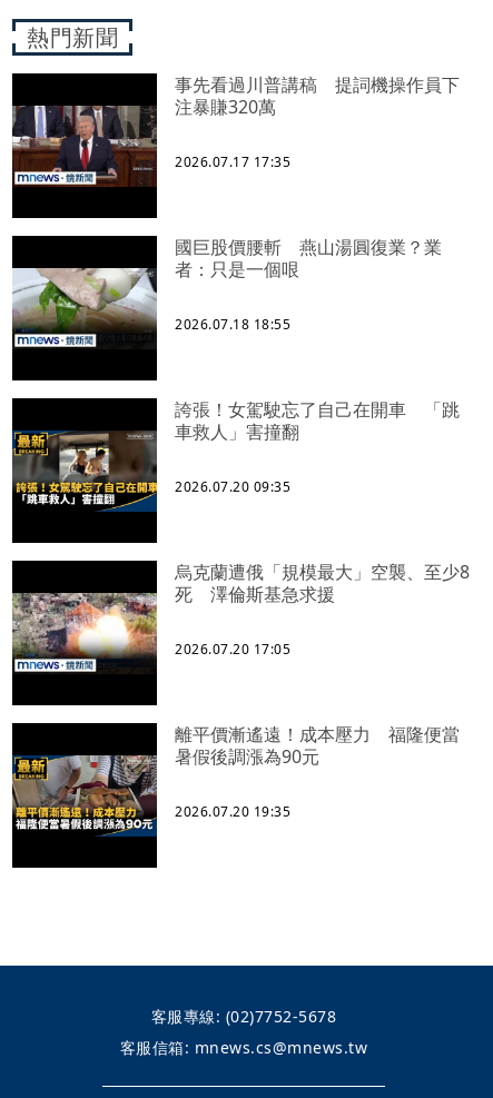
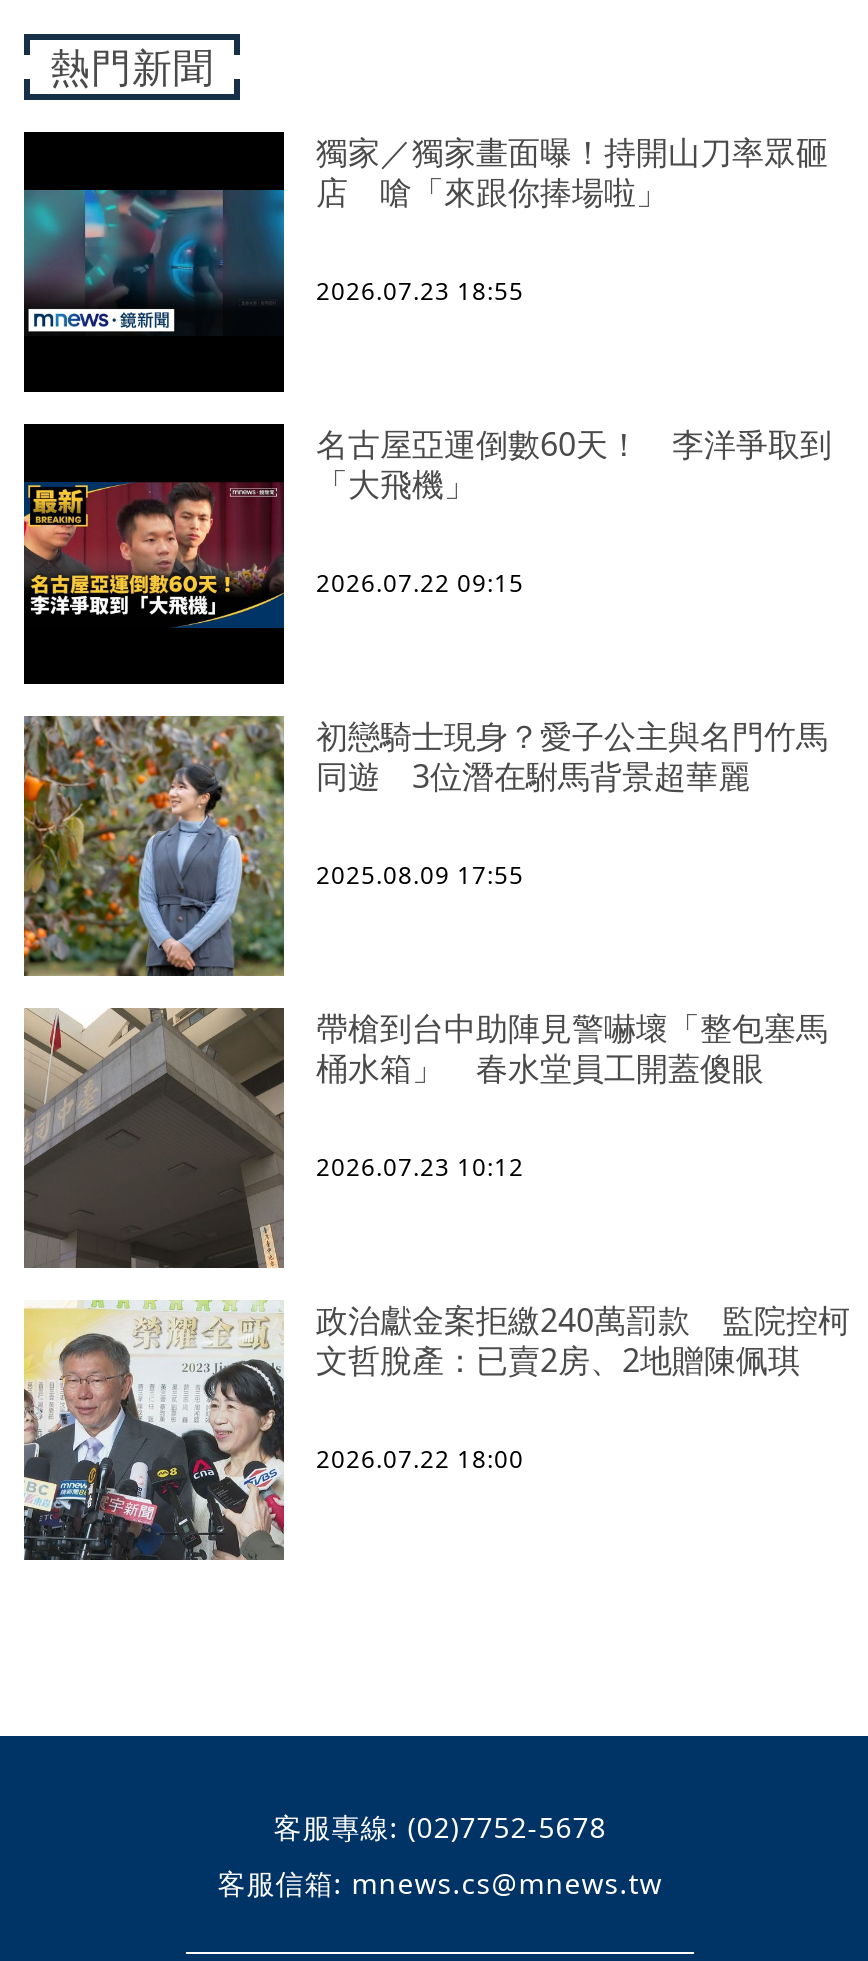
[11,73,460,187] [image] | 事先看過川普講稿 提詞機操作員下 | 注暴賺320萬 -> [22,130,828,334] [image] | 獨家／獨家畫面曝！持開山刀率眾砸 | 店 嗆「來跟你捧場啦」
[175,153,290,172] 2026.07.17 17:35 -> [316,274,524,308] 2026.07.23 18:55
[12,235,442,348] [image] | 國巨股價腰斬 燕山湯圓復業？業 | 者：只是一個哏 -> [22,422,832,628] [image] | 名古屋亞運倒數60天！ 李洋爭取到 | 「大飛機」
[175,315,290,334] 2026.07.18 18:55 -> [316,566,524,600] 2026.07.22 09:15
[11,397,460,544] [image] | 誇張！女駕駛忘了自己在開車 「跳 | 車救人」害撞翻 -> [22,714,828,978] [image] | 初戀騎士現身？愛子公主與名門竹馬 | 同遊 3位潛在駙馬背景超華麗
[175,477,290,496] 2026.07.20 09:35 -> [316,858,524,892] 2025.08.09 17:55
[11,560,470,706] [image] | 烏克蘭遭俄「規模最大」空襲、至少8 | 死 澤倫斯基急求援 -> [22,1006,828,1270] [image] | 帶槍到台中助陣見警嚇壞「整包塞馬 | 桶水箱」 春水堂員工開蓋傻眼
[175,640,290,659] 2026.07.20 17:05 -> [316,1150,524,1184] 2026.07.23 10:12
[11,722,460,869] [image] | 離平價漸遙遠！成本壓力 福隆便當 | 暑假後調漲為90元 -> [22,1298,850,1562] [image] | 政治獻金案拒繳240萬罰款 監院控柯 | 文哲脫產：已賣2房、2地贈陳佩琪
[175,802,290,821] 2026.07.20 19:35 -> [316,1442,524,1476] 2026.07.22 18:00

